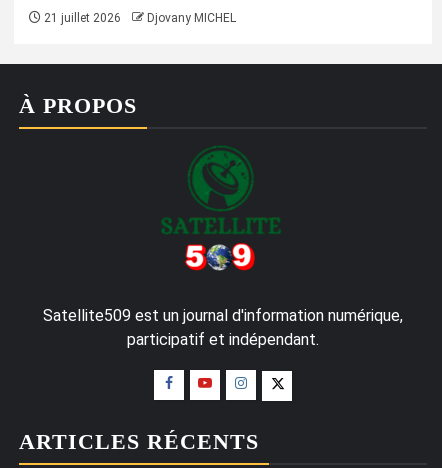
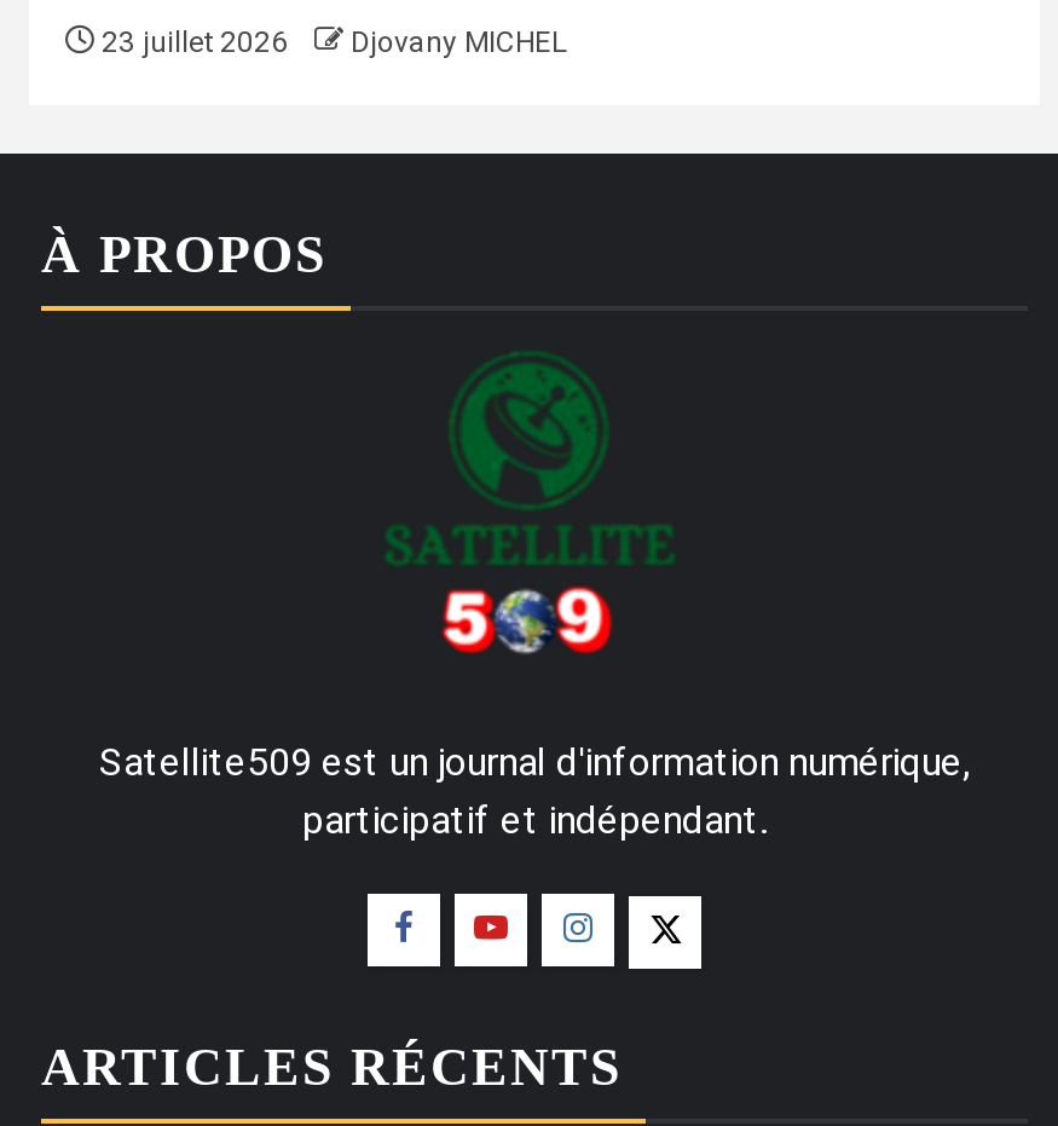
[41,11,236,25] 21 juillet 2026 Djovany MICHEL -> [94,26,566,60] 23 juillet 2026 Djovany MICHEL

